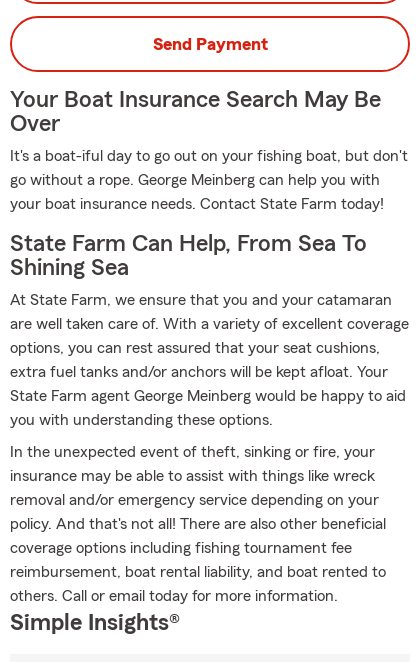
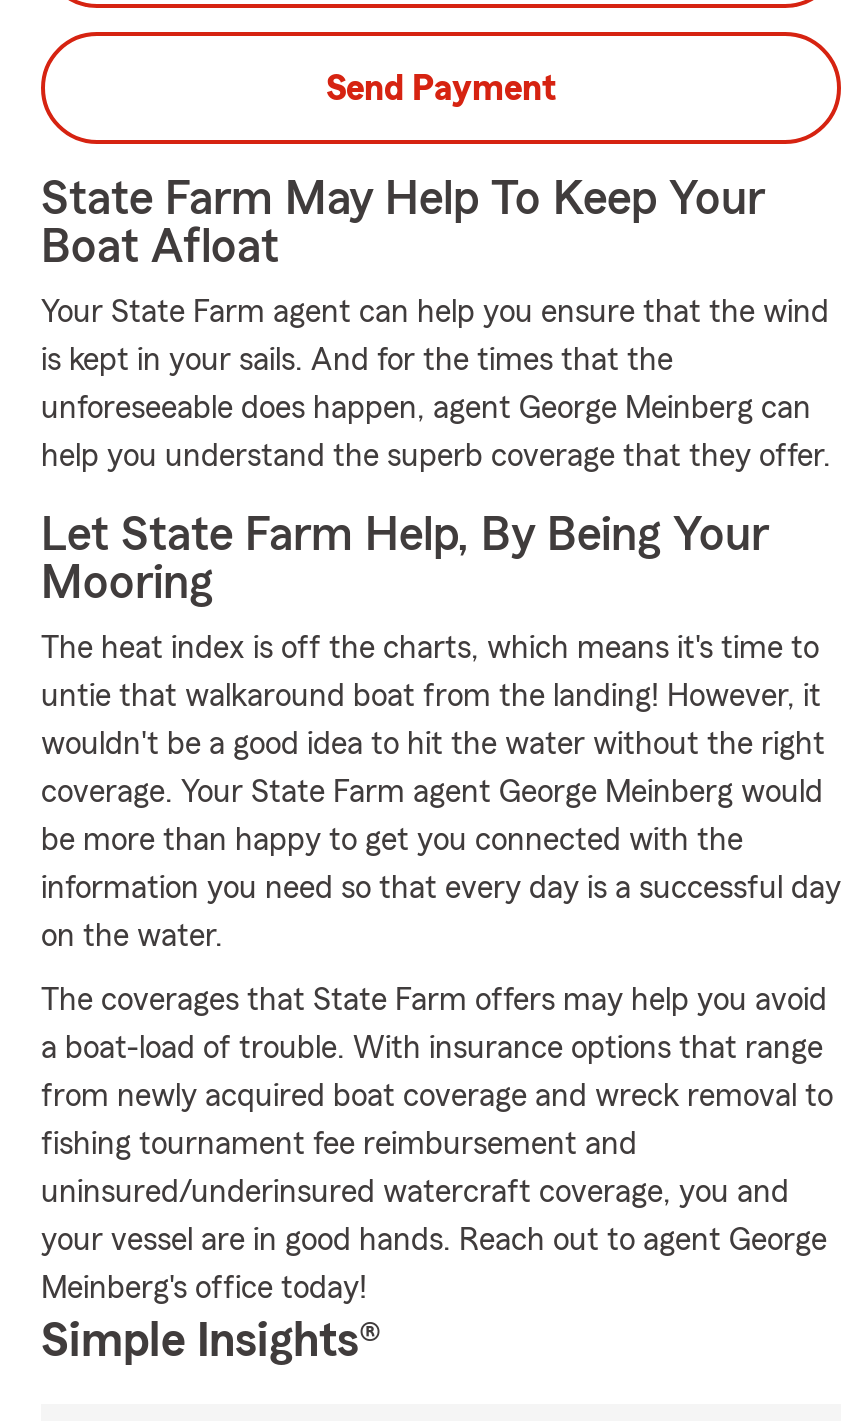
[10,88,409,604] Your Boat Insurance Search May Be | Over | It's a boat-iful day to go out on your fishing boat, but don't | go without a rope. George Meinberg can help you with | your boat insurance needs. Contact State Farm today! | State Farm Can Help, From Sea To | Shining Sea | At State Farm, we ensure that you and your catamaran | are well taken care of. With a variety of excellent coverage | options, you can rest assured that your seat cushions, | extra fuel tanks and/or anchors will be kept afloat. Your | State Farm agent George Meinberg would be happy to aid | you with understanding these options. | In the unexpected event of theft, sinking or fire, your | insurance may be able to assist with things like wreck | removal and/or emergency service depending on your | policy. And that's not all! There are also other beneficial | coverage options including fishing tournament fee | reimbursement, boat rental liability, and boat rented to | others. Call or email today for more information. -> [41,176,841,1304] State Farm May Help To Keep Your | Boat Afloat | Your State Farm agent can help you ensure that the wind | is kept in your sails. And for the times that the | unforeseeable does happen, agent George Meinberg can | help you understand the superb coverage that they offer. | Let State Farm Help, By Being Your | Mooring | The heat index is off the charts, which means it's time to | untie that walkaround boat from the landing! However, it | wouldn't be a good idea to hit the water without the right | coverage. Your State Farm agent George Meinberg would | be more than happy to get you connected with the | information you need so that every day is a successful day | on the water. | The coverages that State Farm offers may help you avoid | a boat-load of trouble. With insurance options that range | from newly acquired boat coverage and wreck removal to | fishing tournament fee reimbursement and | uninsured/underinsured watercraft coverage, you and | your vessel are in good hands. Reach out to agent George | Meinberg's office today!

